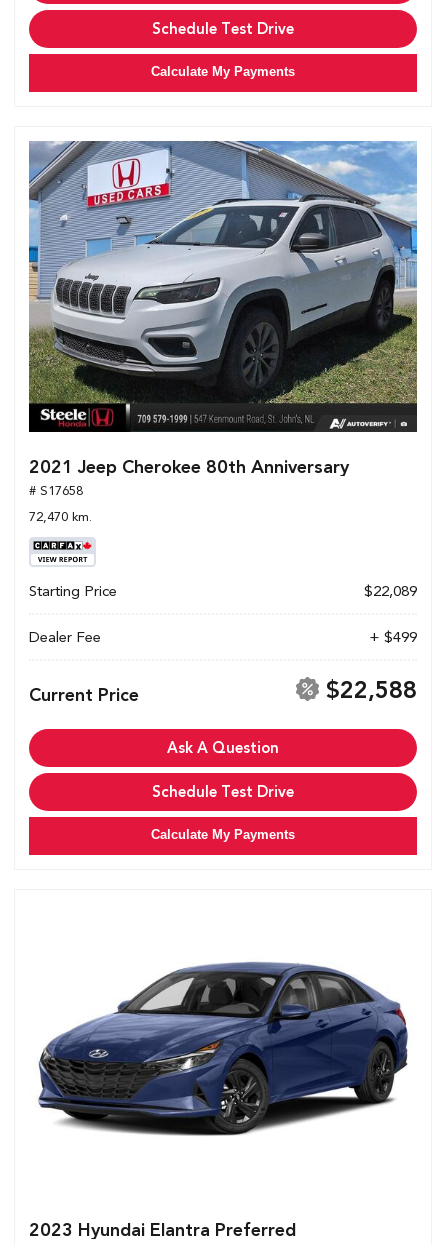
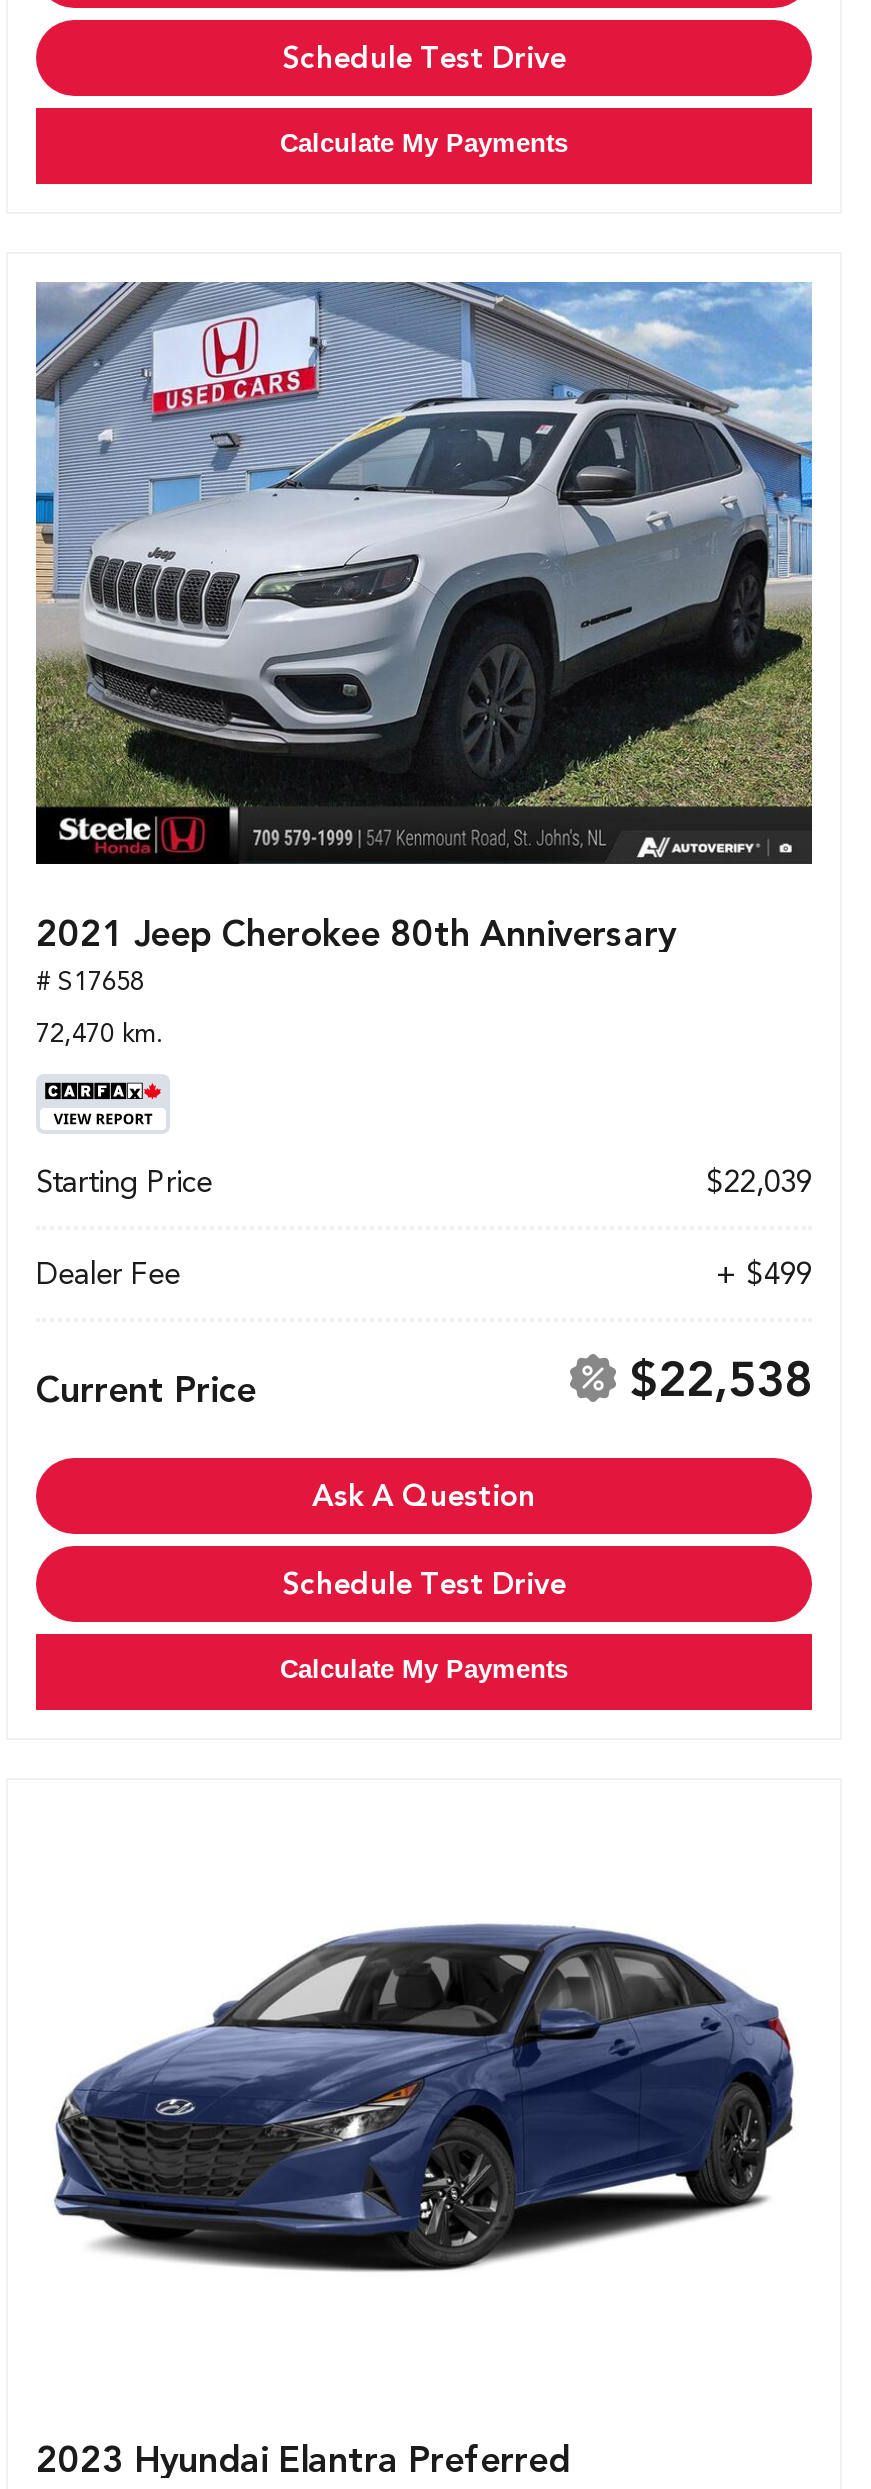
[364,582,417,600] $22,089 -> [706,1164,812,1200] $22,039
[326,675,417,704] $22,588 -> [630,1350,812,1408] $22,538

